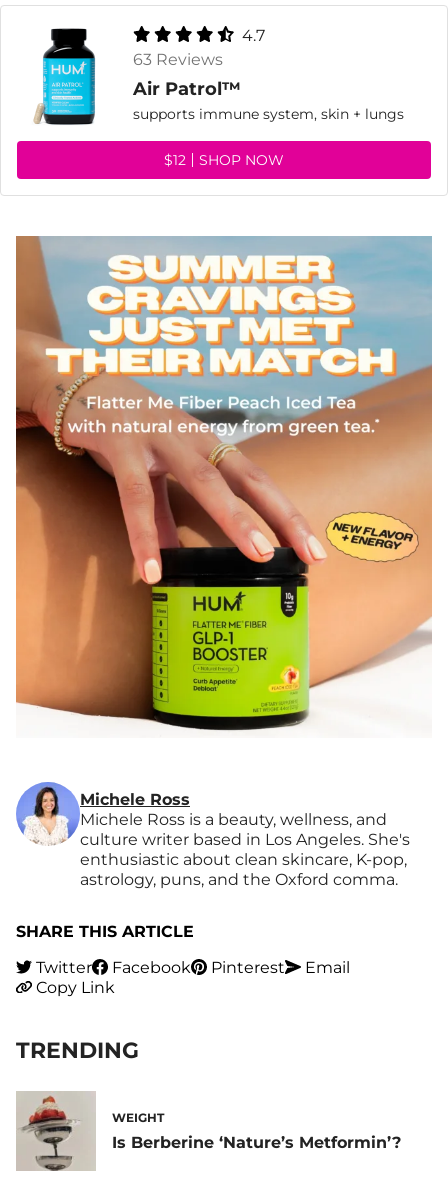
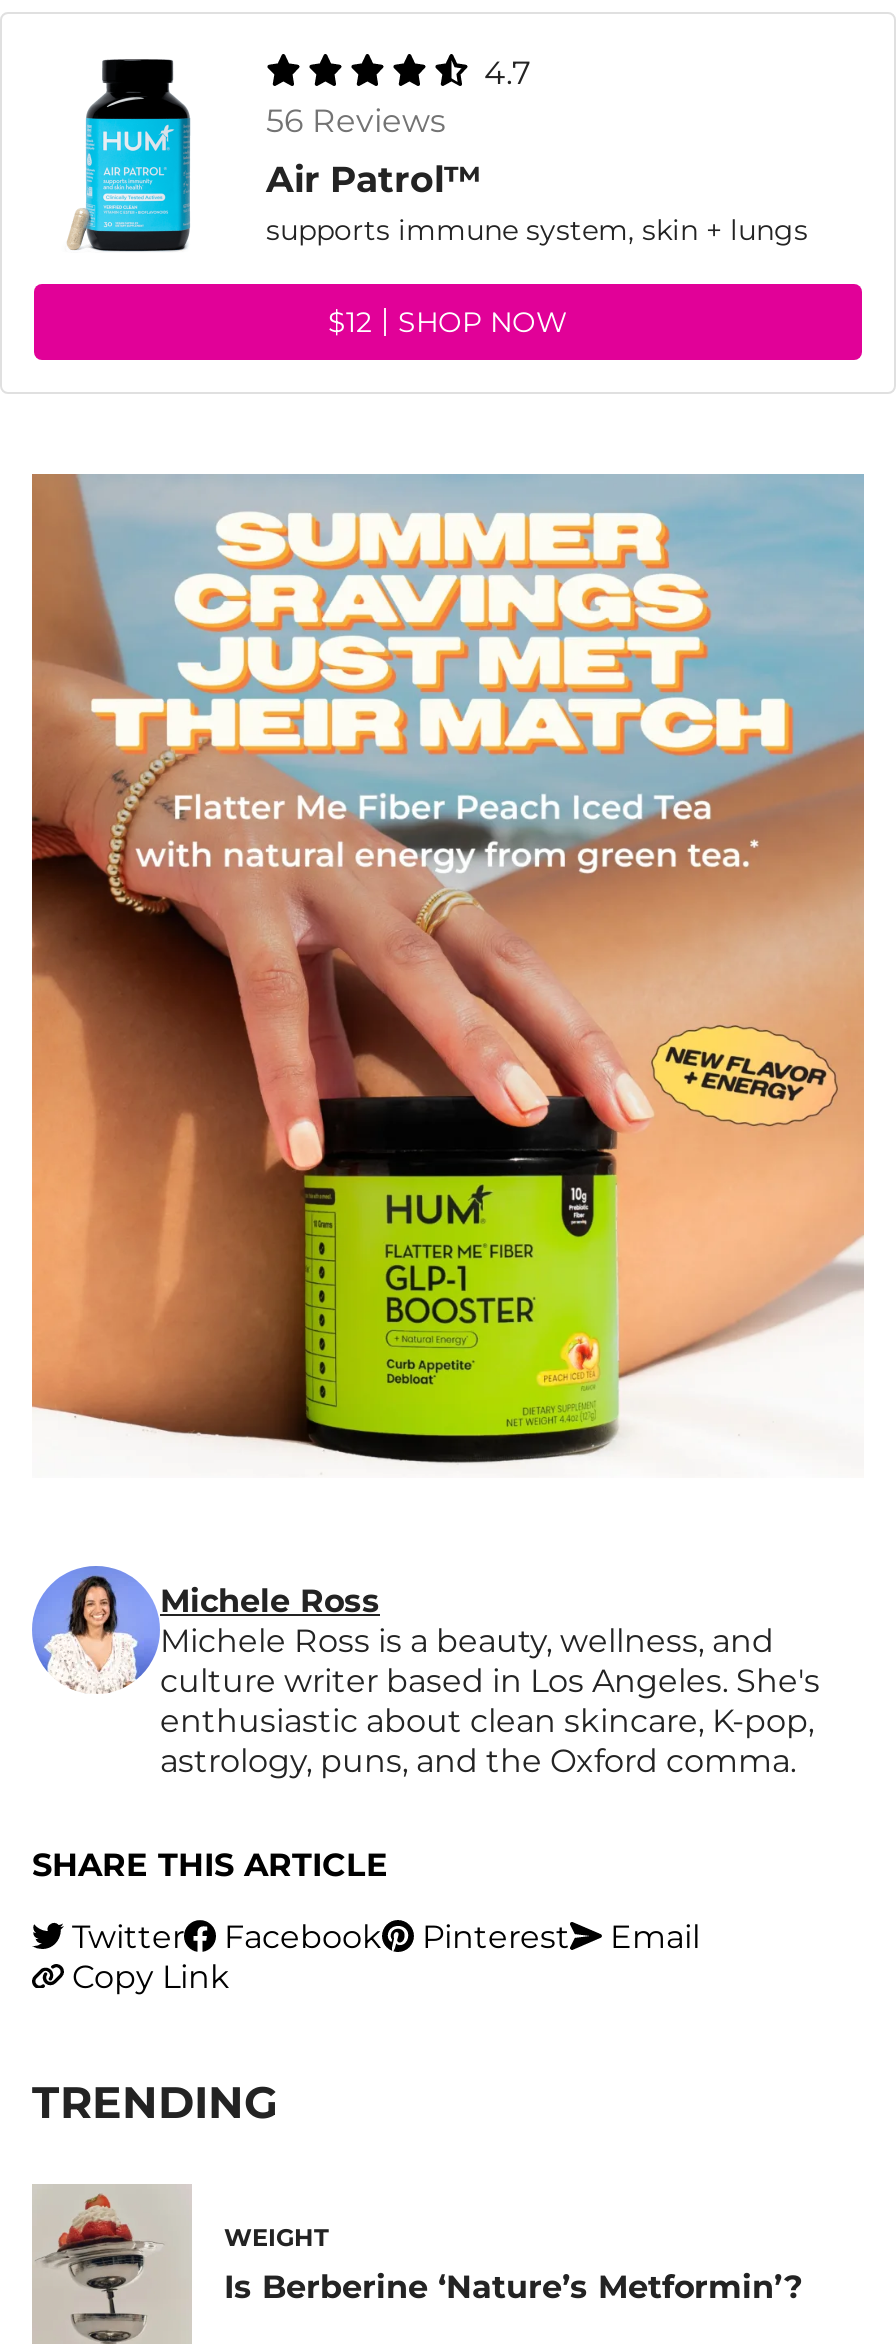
[133,50,223,69] 63 Reviews -> [266,103,446,141] 56 Reviews

